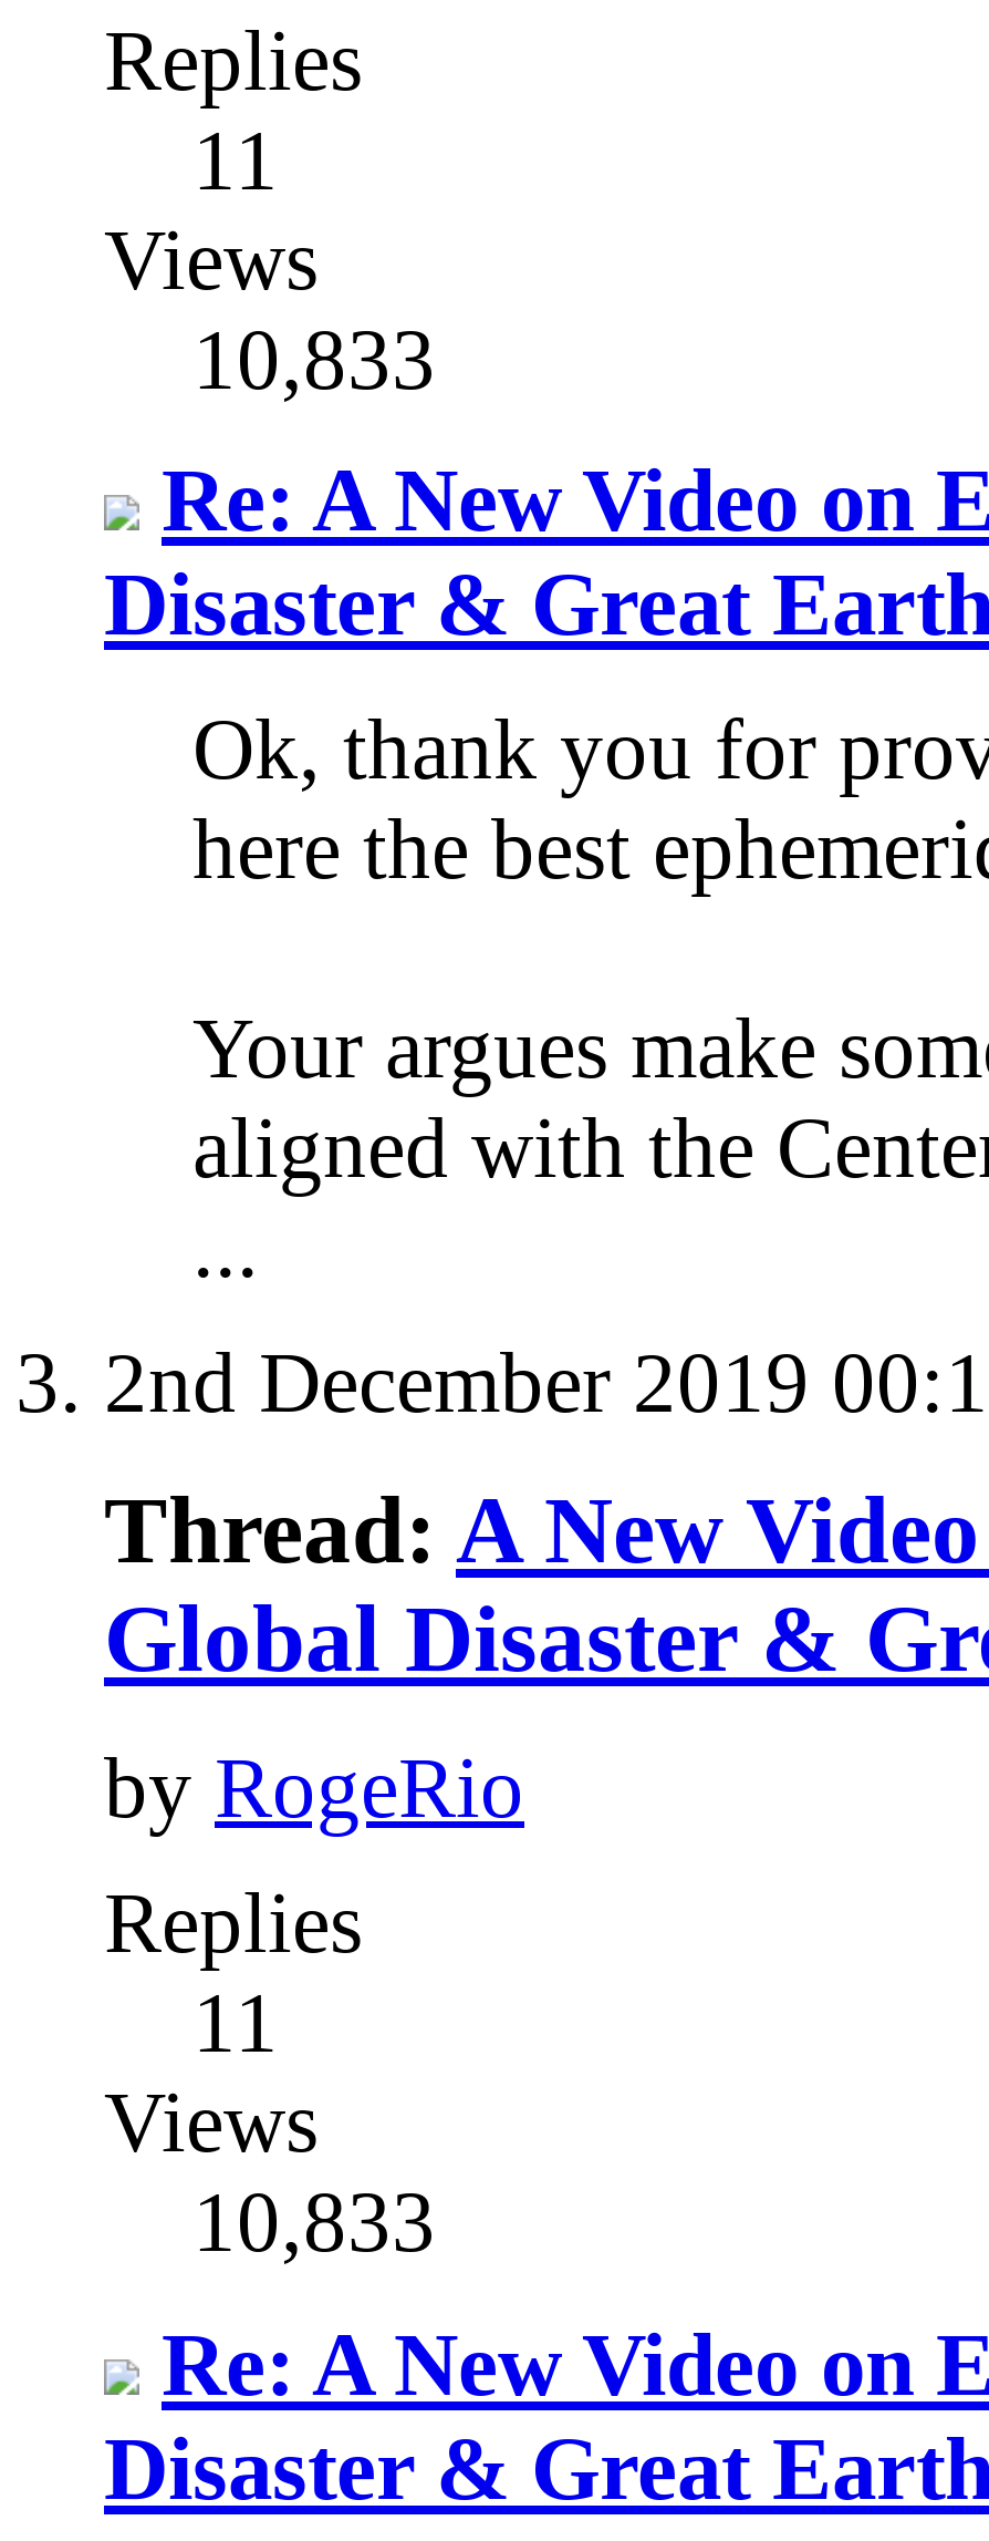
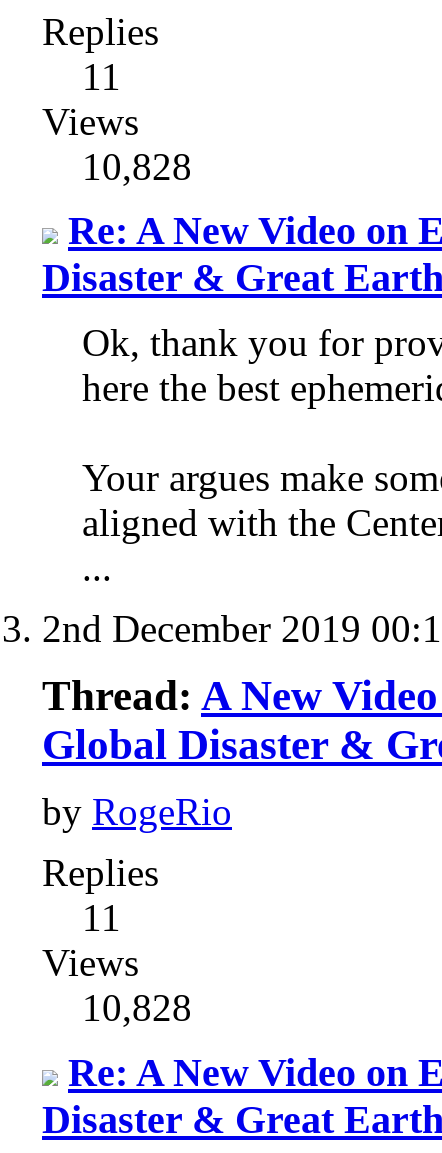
[192,311,436,406] 10,833 -> [82,145,192,188] 10,828
[192,2173,436,2269] 10,833 -> [82,986,192,1029] 10,828

